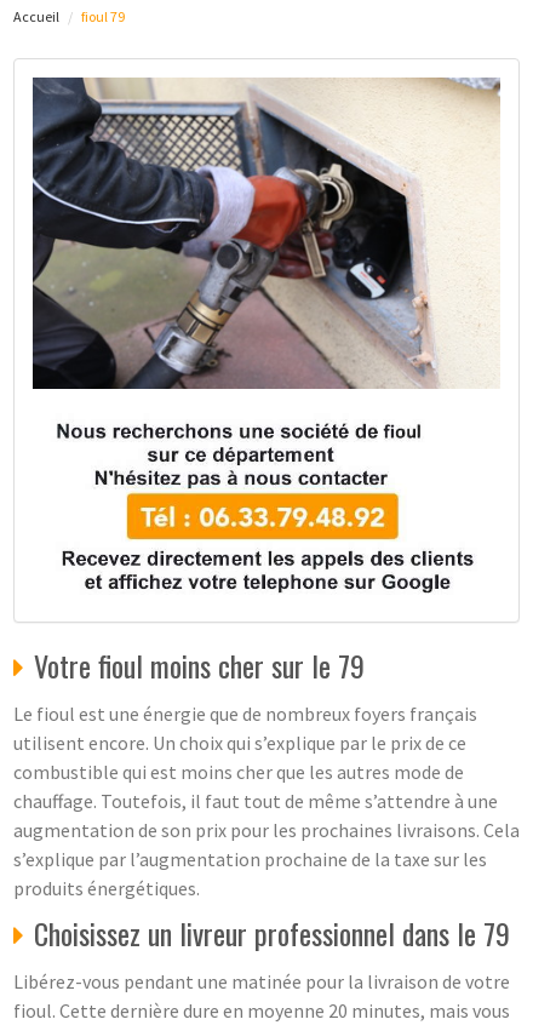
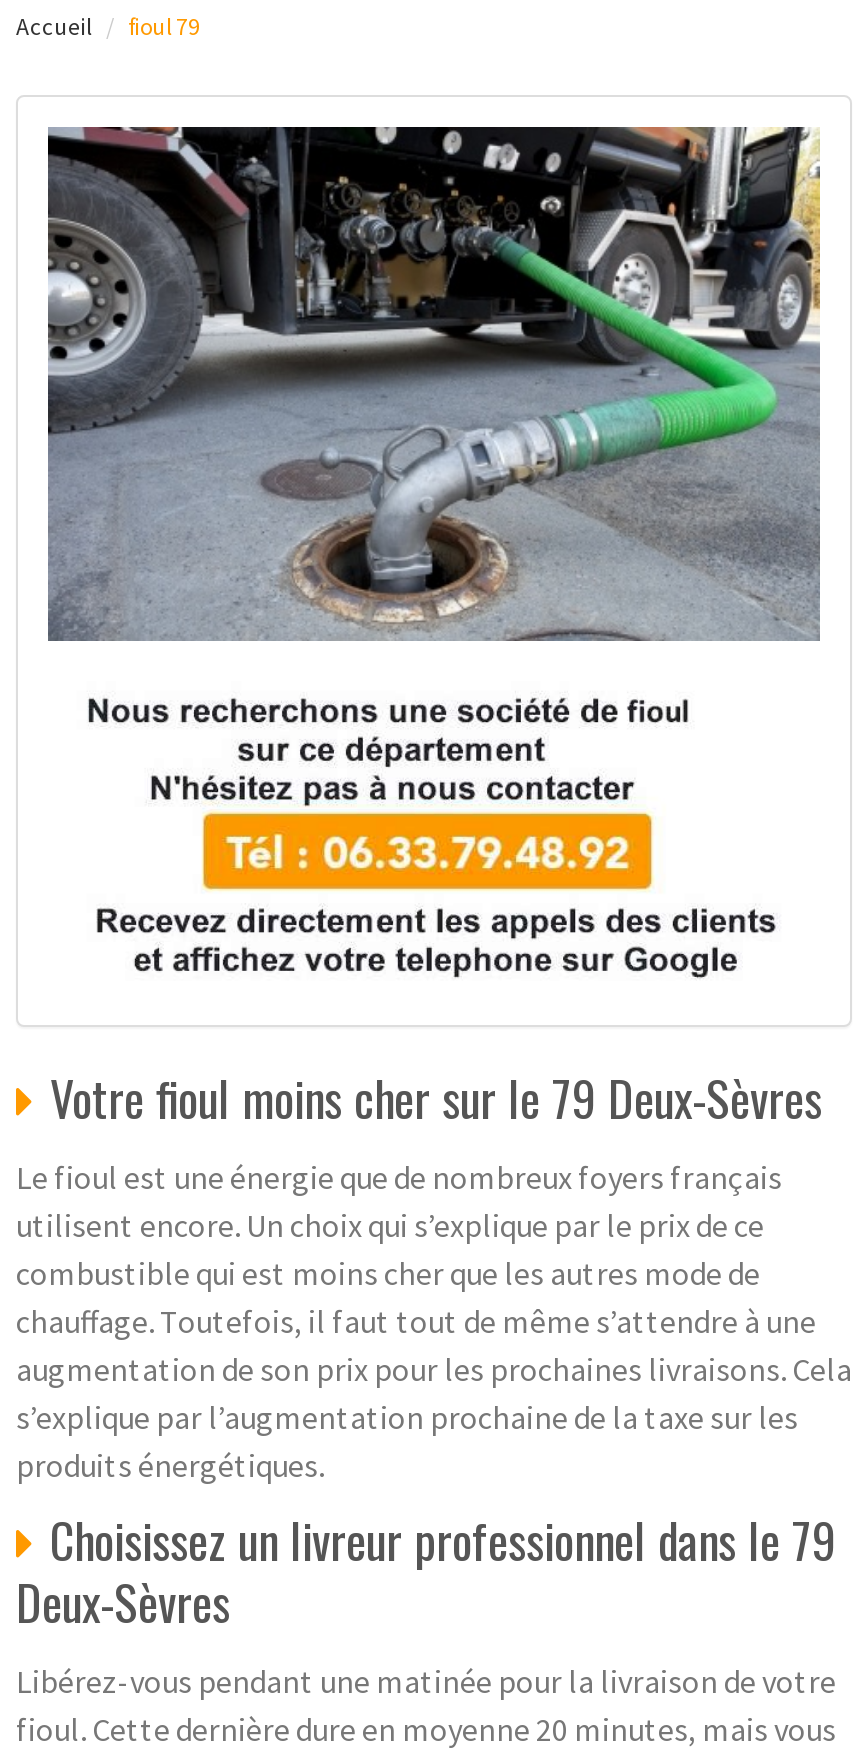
[31,78,500,390] [image] -> [46,125,822,643] [image]
[34,643,365,687] Votre fioul moins cher sur le 79 -> [50,1061,822,1133] Votre fioul moins cher sur le 79 Deux-Sèvres
none -> [16,1565,230,1637] Deux-Sèvres

